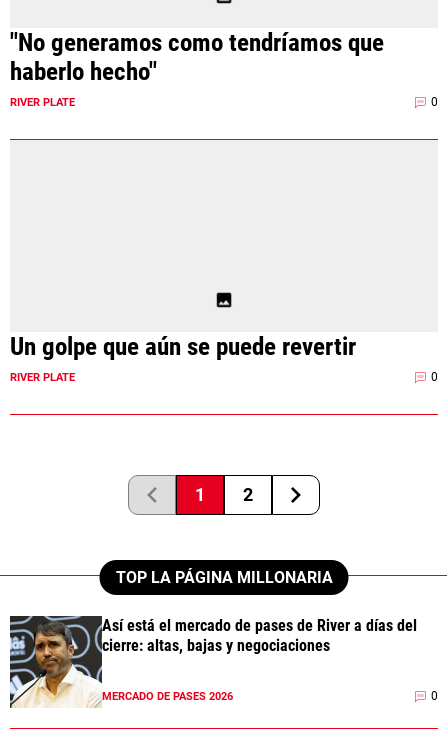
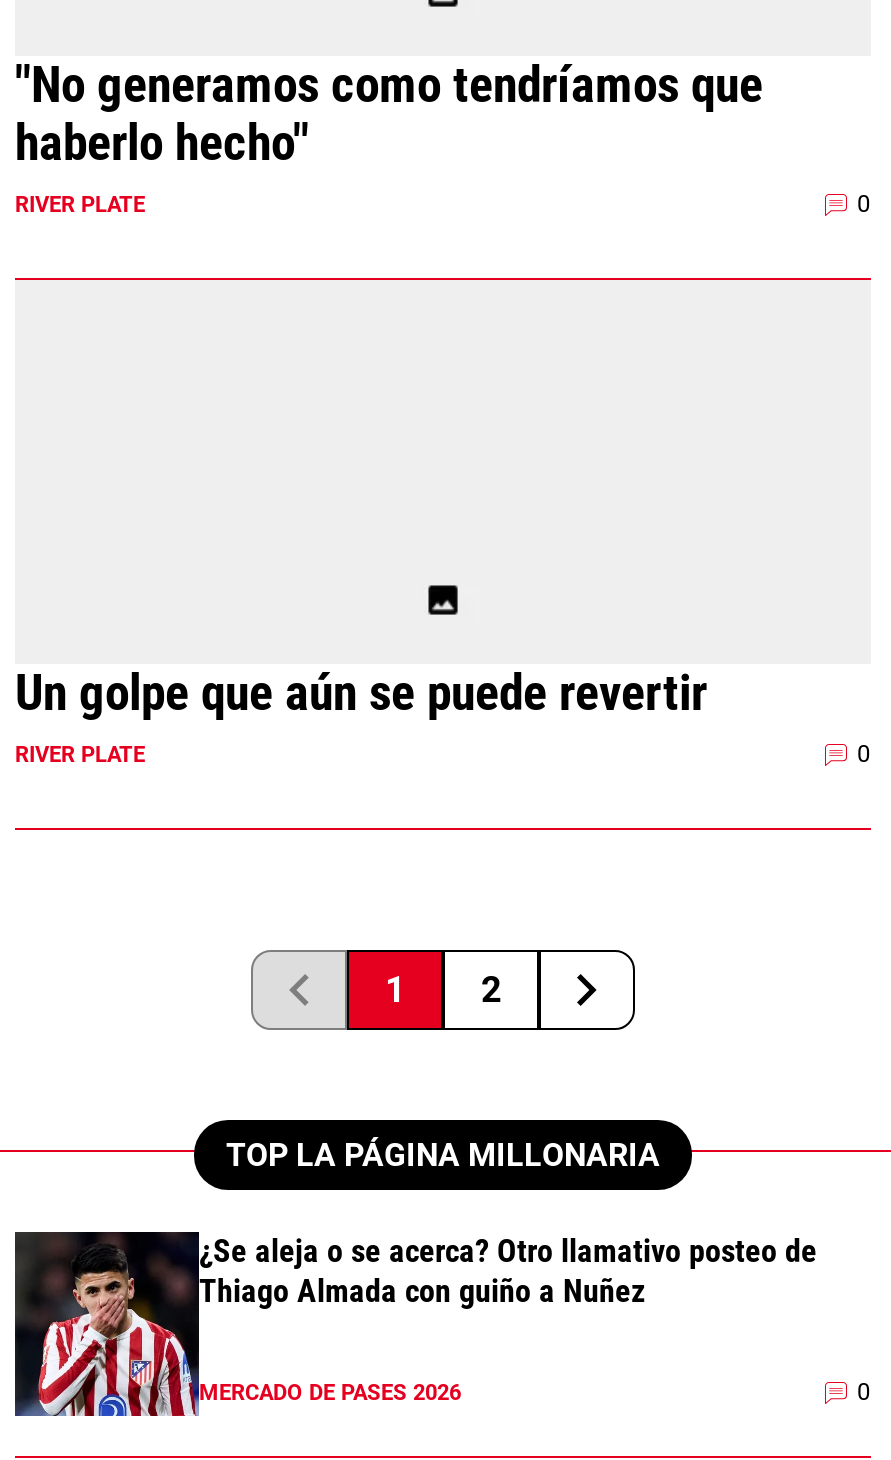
[10,615,417,708] [image] | Así está el mercado de pases de River a días del | cierre: altas, bajas y negociaciones -> [13,1231,817,1418] [image] | ¿Se aleja o se acerca? Otro llamativo posteo de | Thiago Almada con guiño a Nuñez

